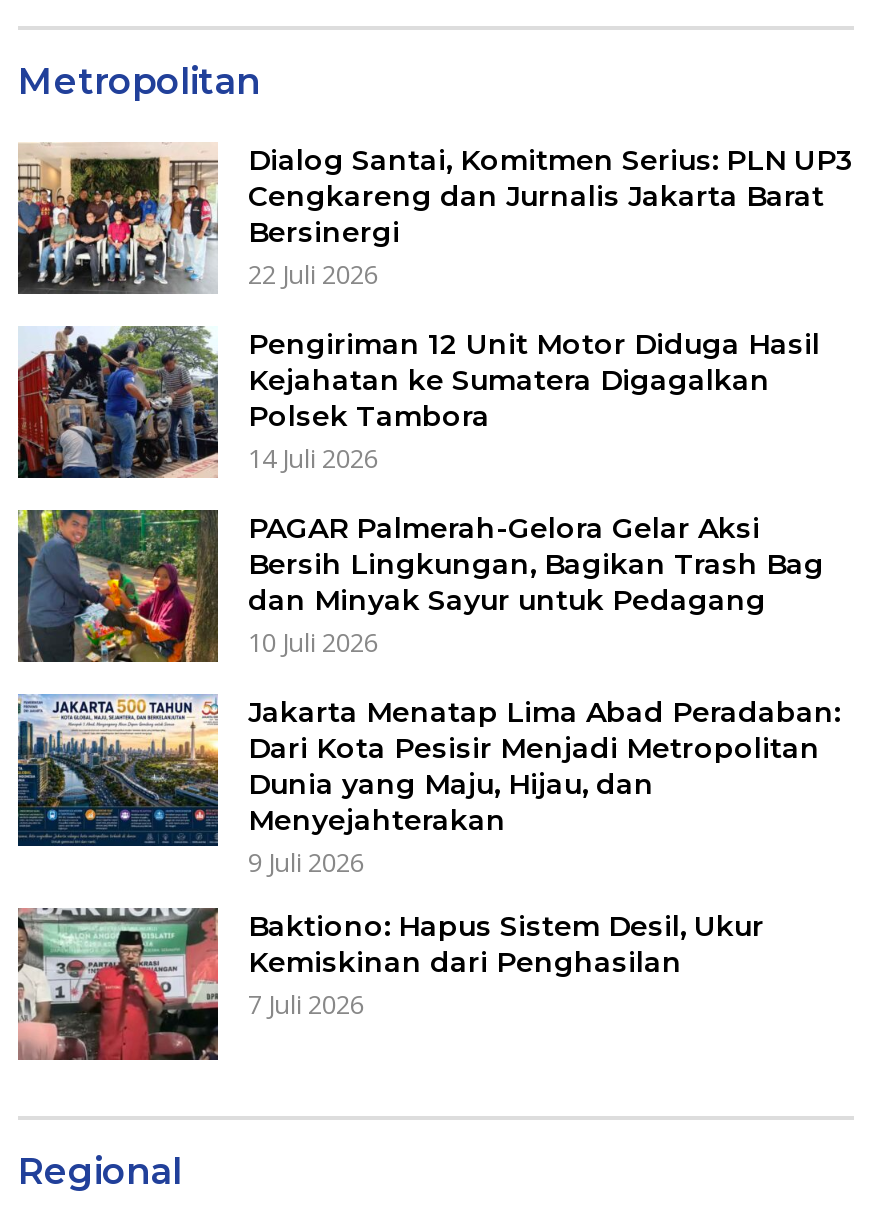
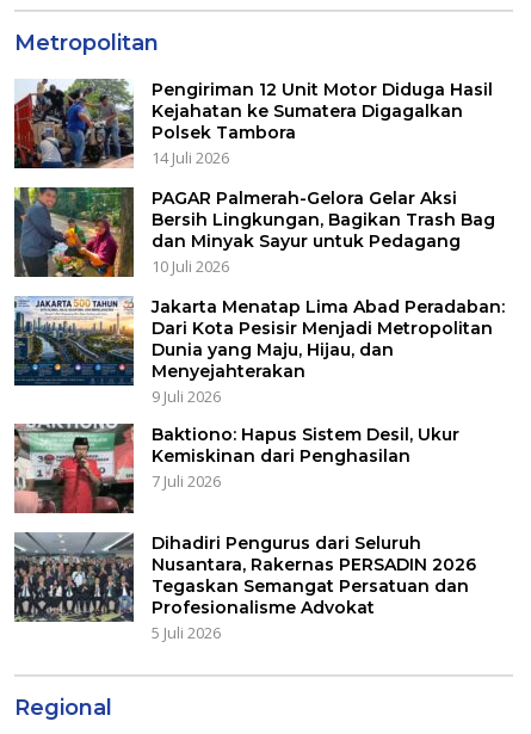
[16,142,854,296] [image] | Dialog Santai, Komitmen Serius: PLN UP3 | Cengkareng dan Jurnalis Jakarta Barat | Bersinergi | 22 Juli 2026 -> none
moved [16,322,840,1022] -> [13,75,505,492]: [image] | Pengiriman 12 Unit Motor Diduga Hasil | Kejahatan ke Sumatera Digagalkan | ... | Kemiskinan dari Penghasilan | 7 Juli 2026
none -> [13,531,476,643] [image] | Dihadiri Pengurus dari Seluruh | Nusantara, Rakernas PERSADIN 2026 | Tegaskan Semangat Persatuan dan | Profesionalisme Advokat | 5 Juli 2026

